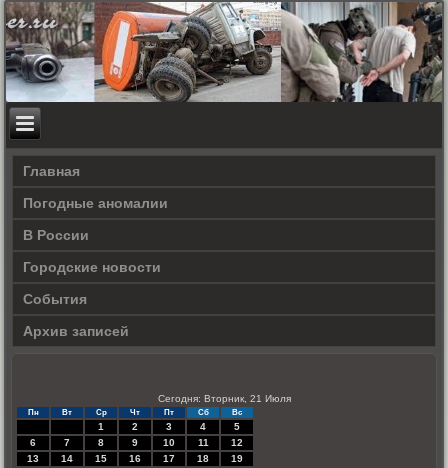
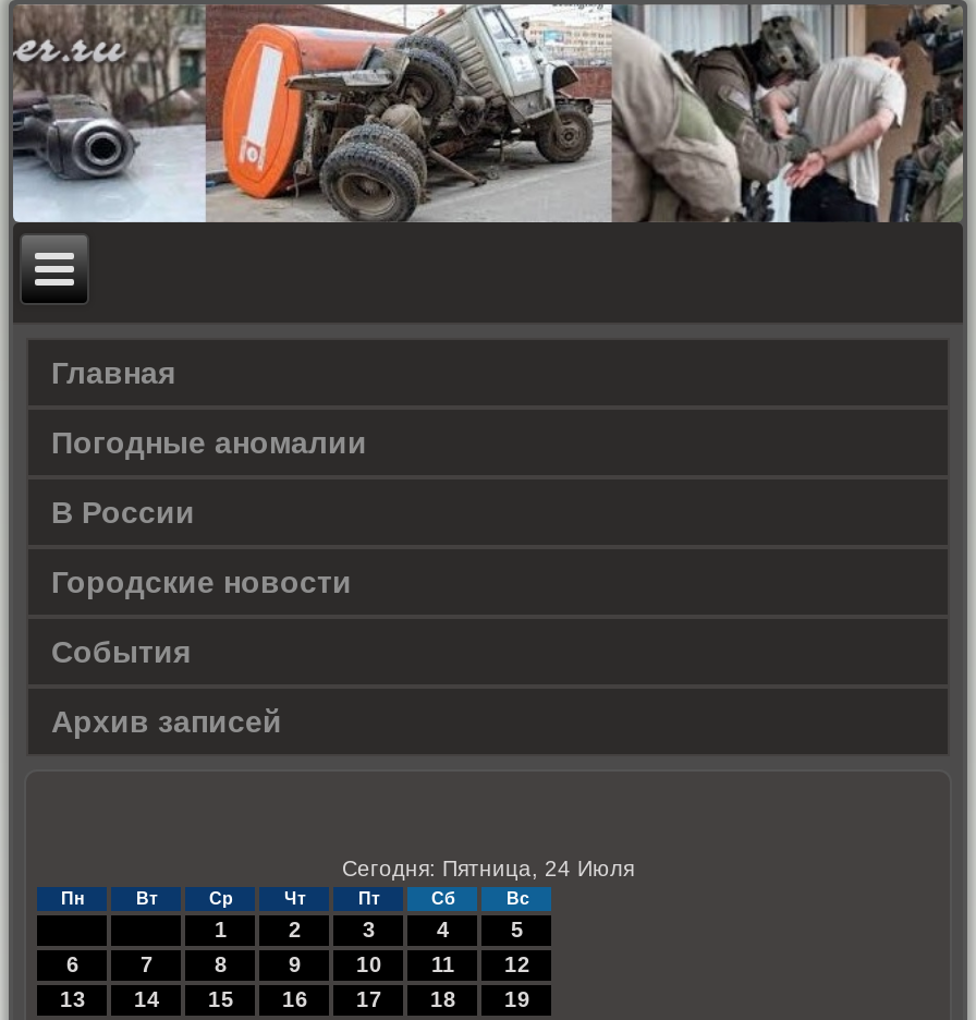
[157,393,290,404] Сегодня: Вторник, 21 Июля -> [342,857,634,881] Сегодня: Пятница, 24 Июля

